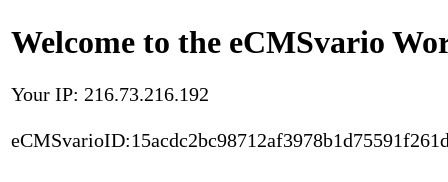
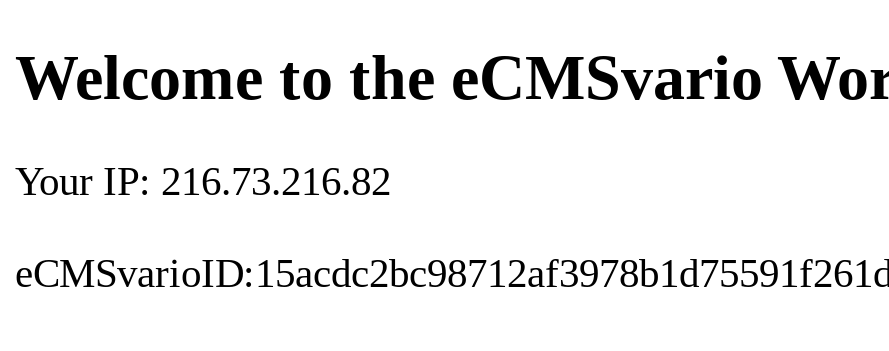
[11,83,209,105] Your IP: 216.73.216.192 -> [15,159,391,203] Your IP: 216.73.216.82

